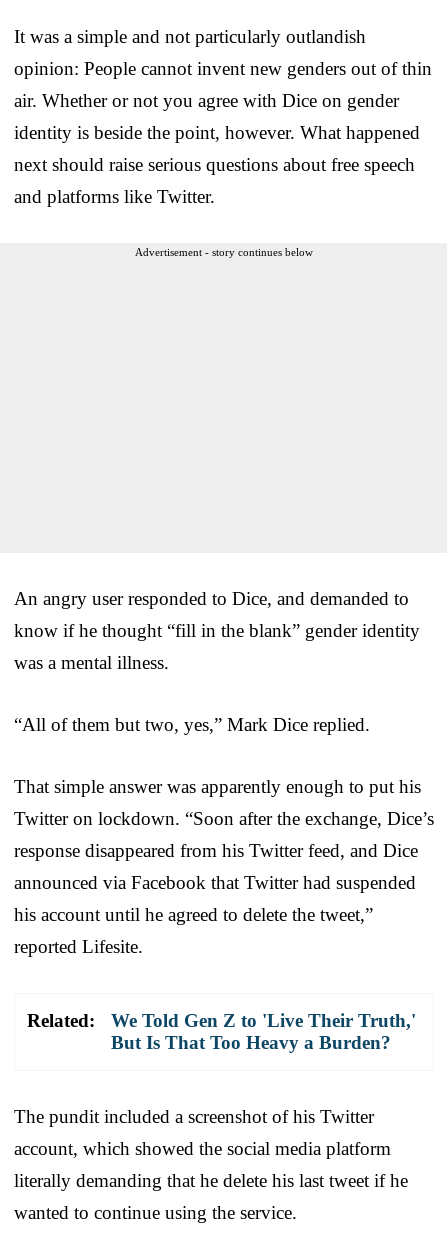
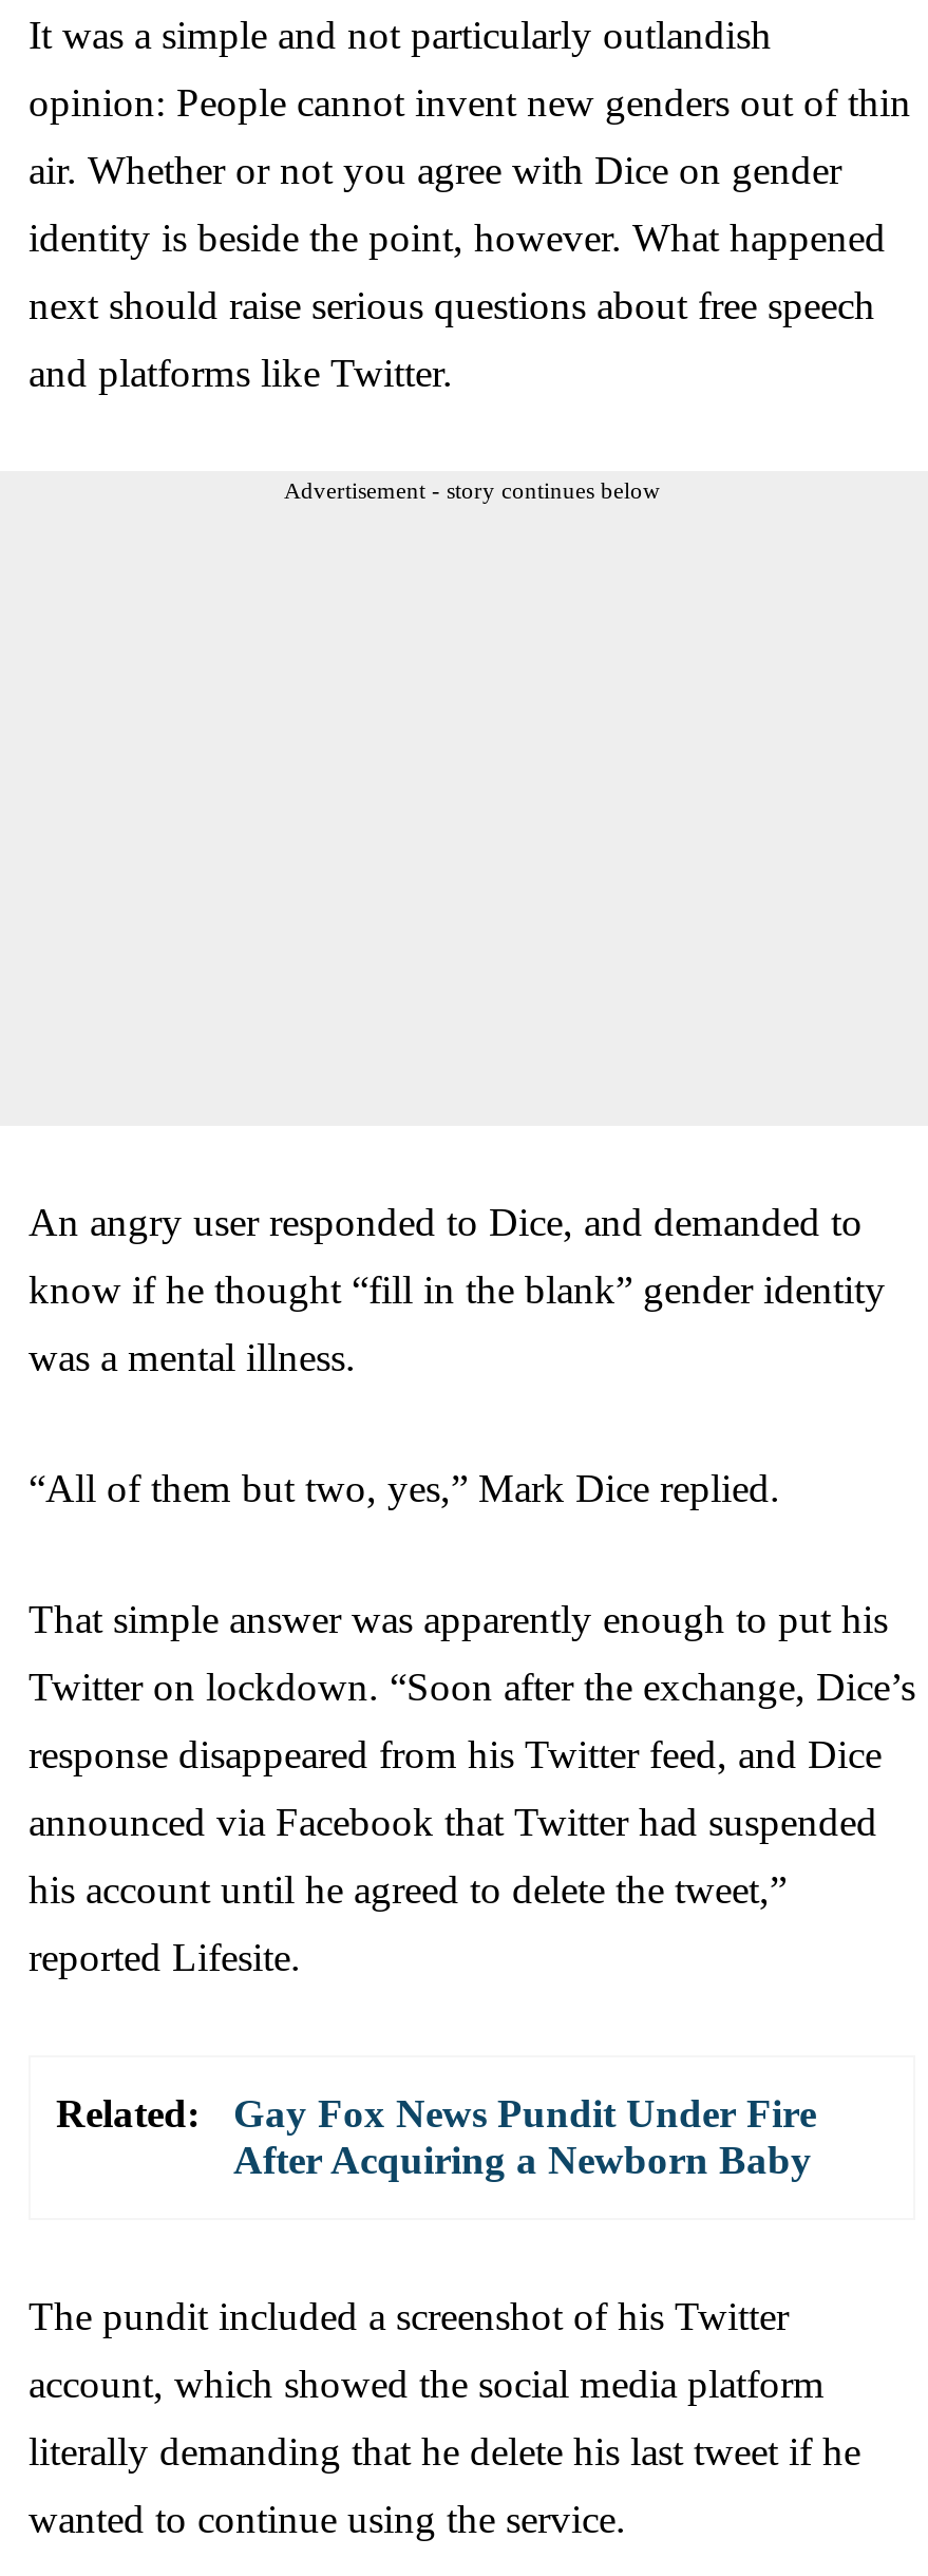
[111,1010,416,1053] We Told Gen Z to 'Live Their Truth,' | But Is That Too Heavy a Burden? -> [233,2090,816,2181] Gay Fox News Pundit Under Fire | After Acquiring a Newborn Baby

